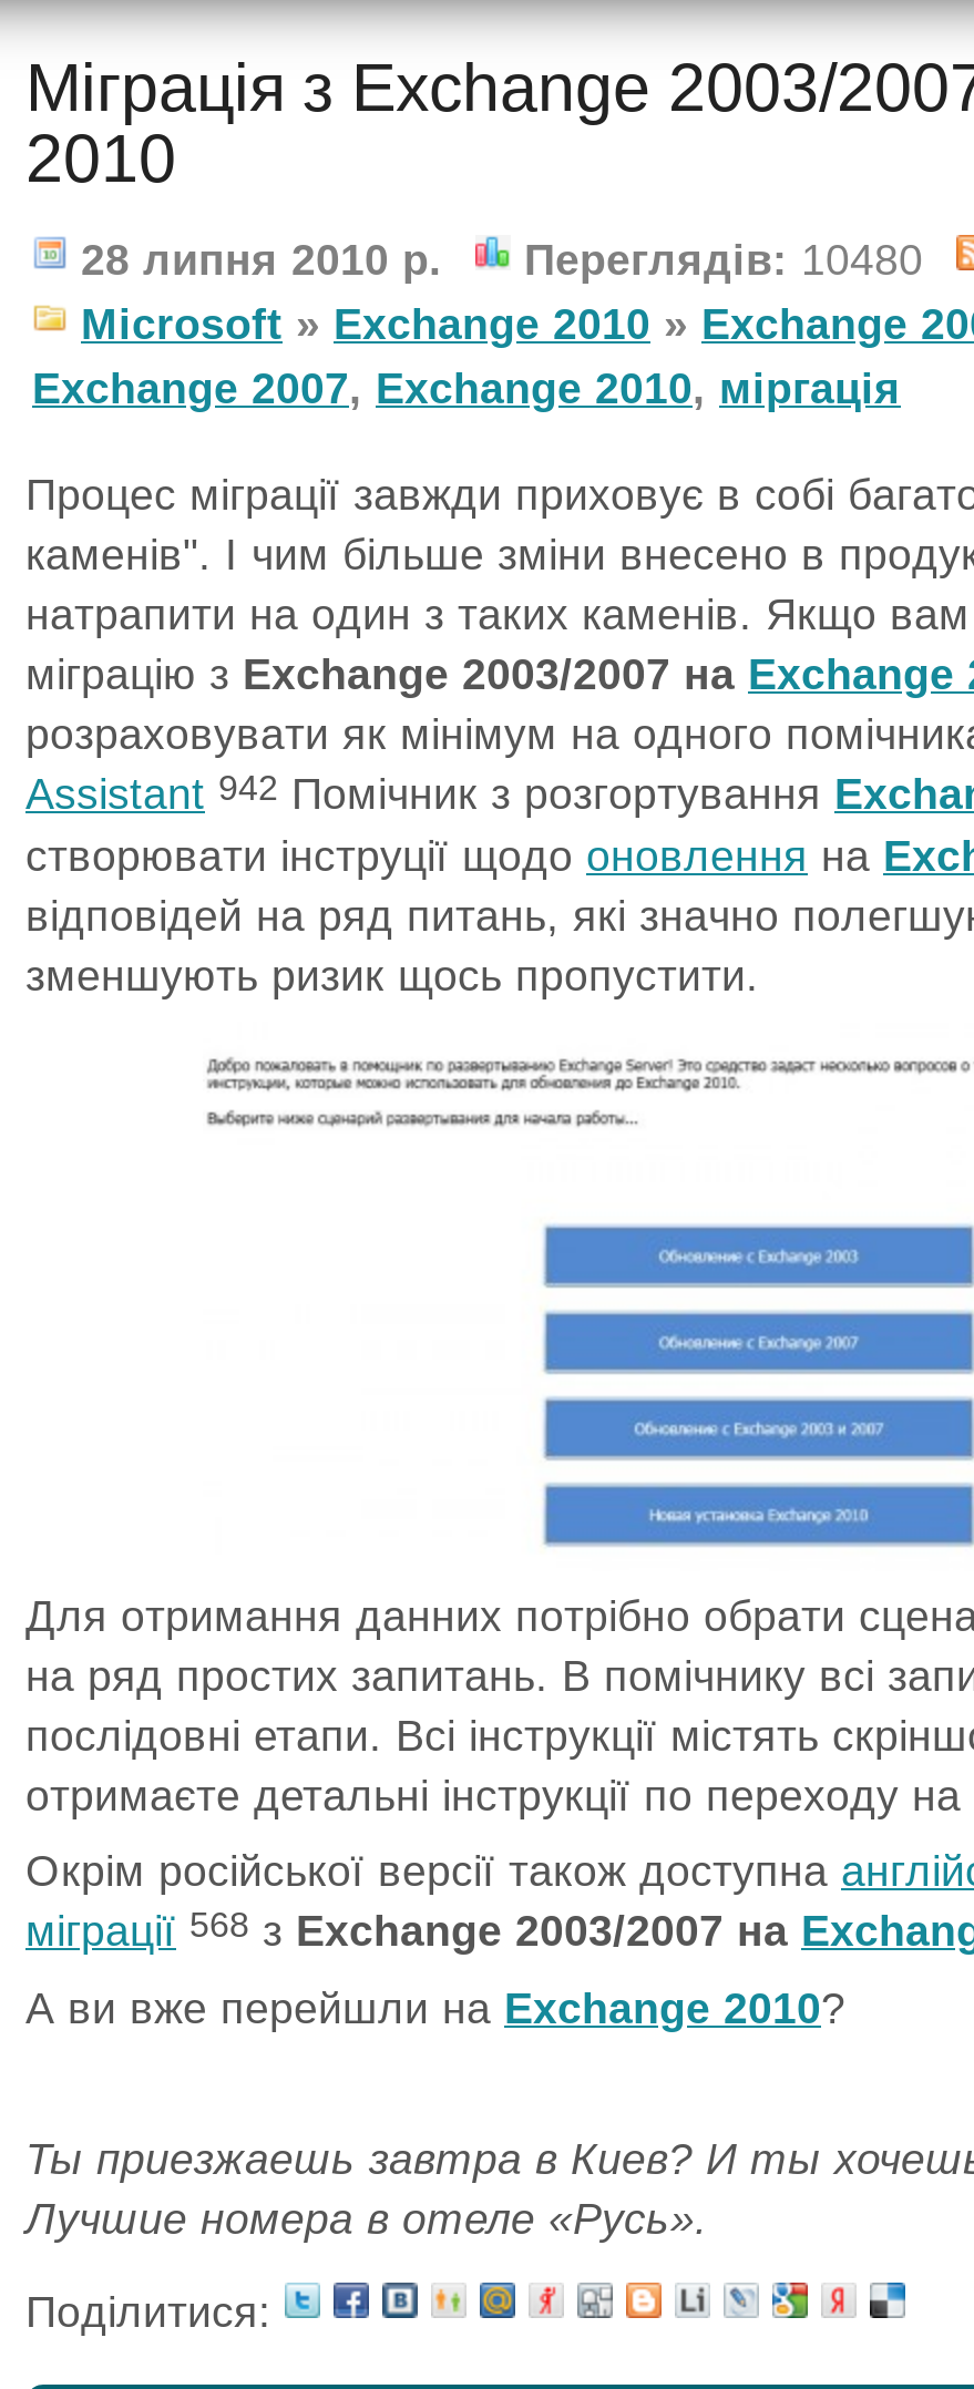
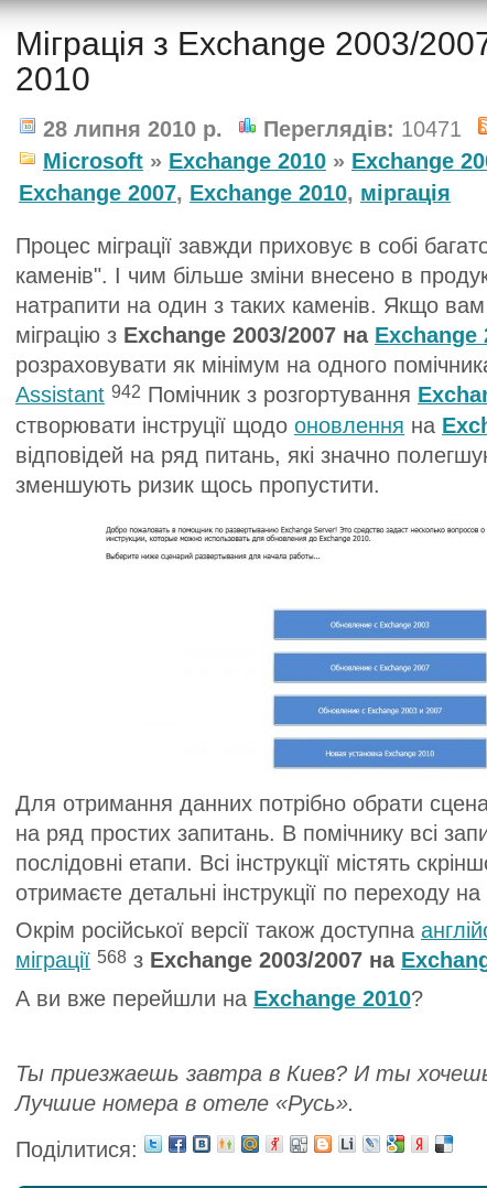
[511,235,923,284] Переглядів: 10480 -> [257,117,462,141] Переглядів: 10471

